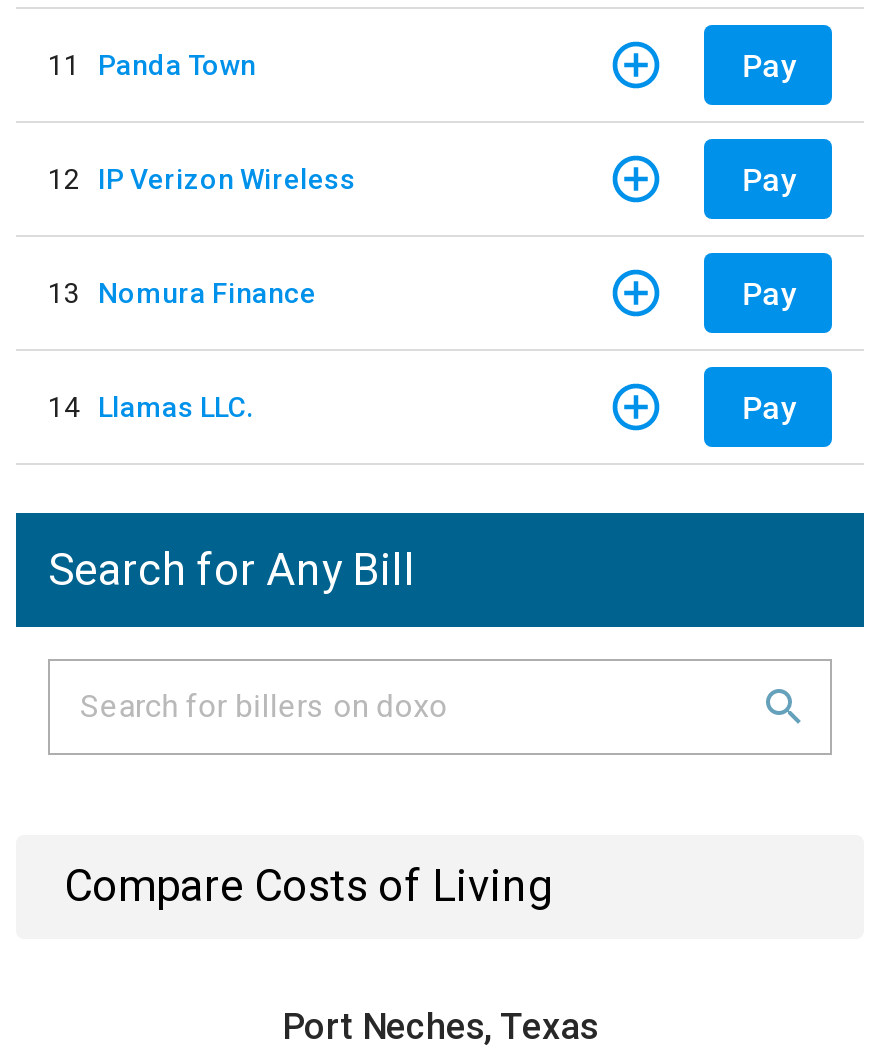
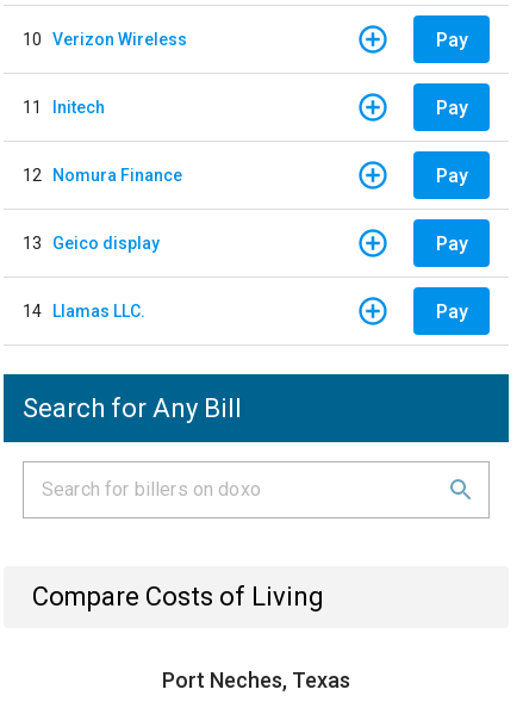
[48,48,256,80] 11 Panda Town -> [23,29,187,48] 10 Verizon Wireless
[48,162,356,194] 12 IP Verizon Wireless -> [23,97,105,116] 11 Initech
[48,276,316,308] 13 Nomura Finance -> [23,164,468,252] 12 Nomura Finance | Pay | 13 Geico display

